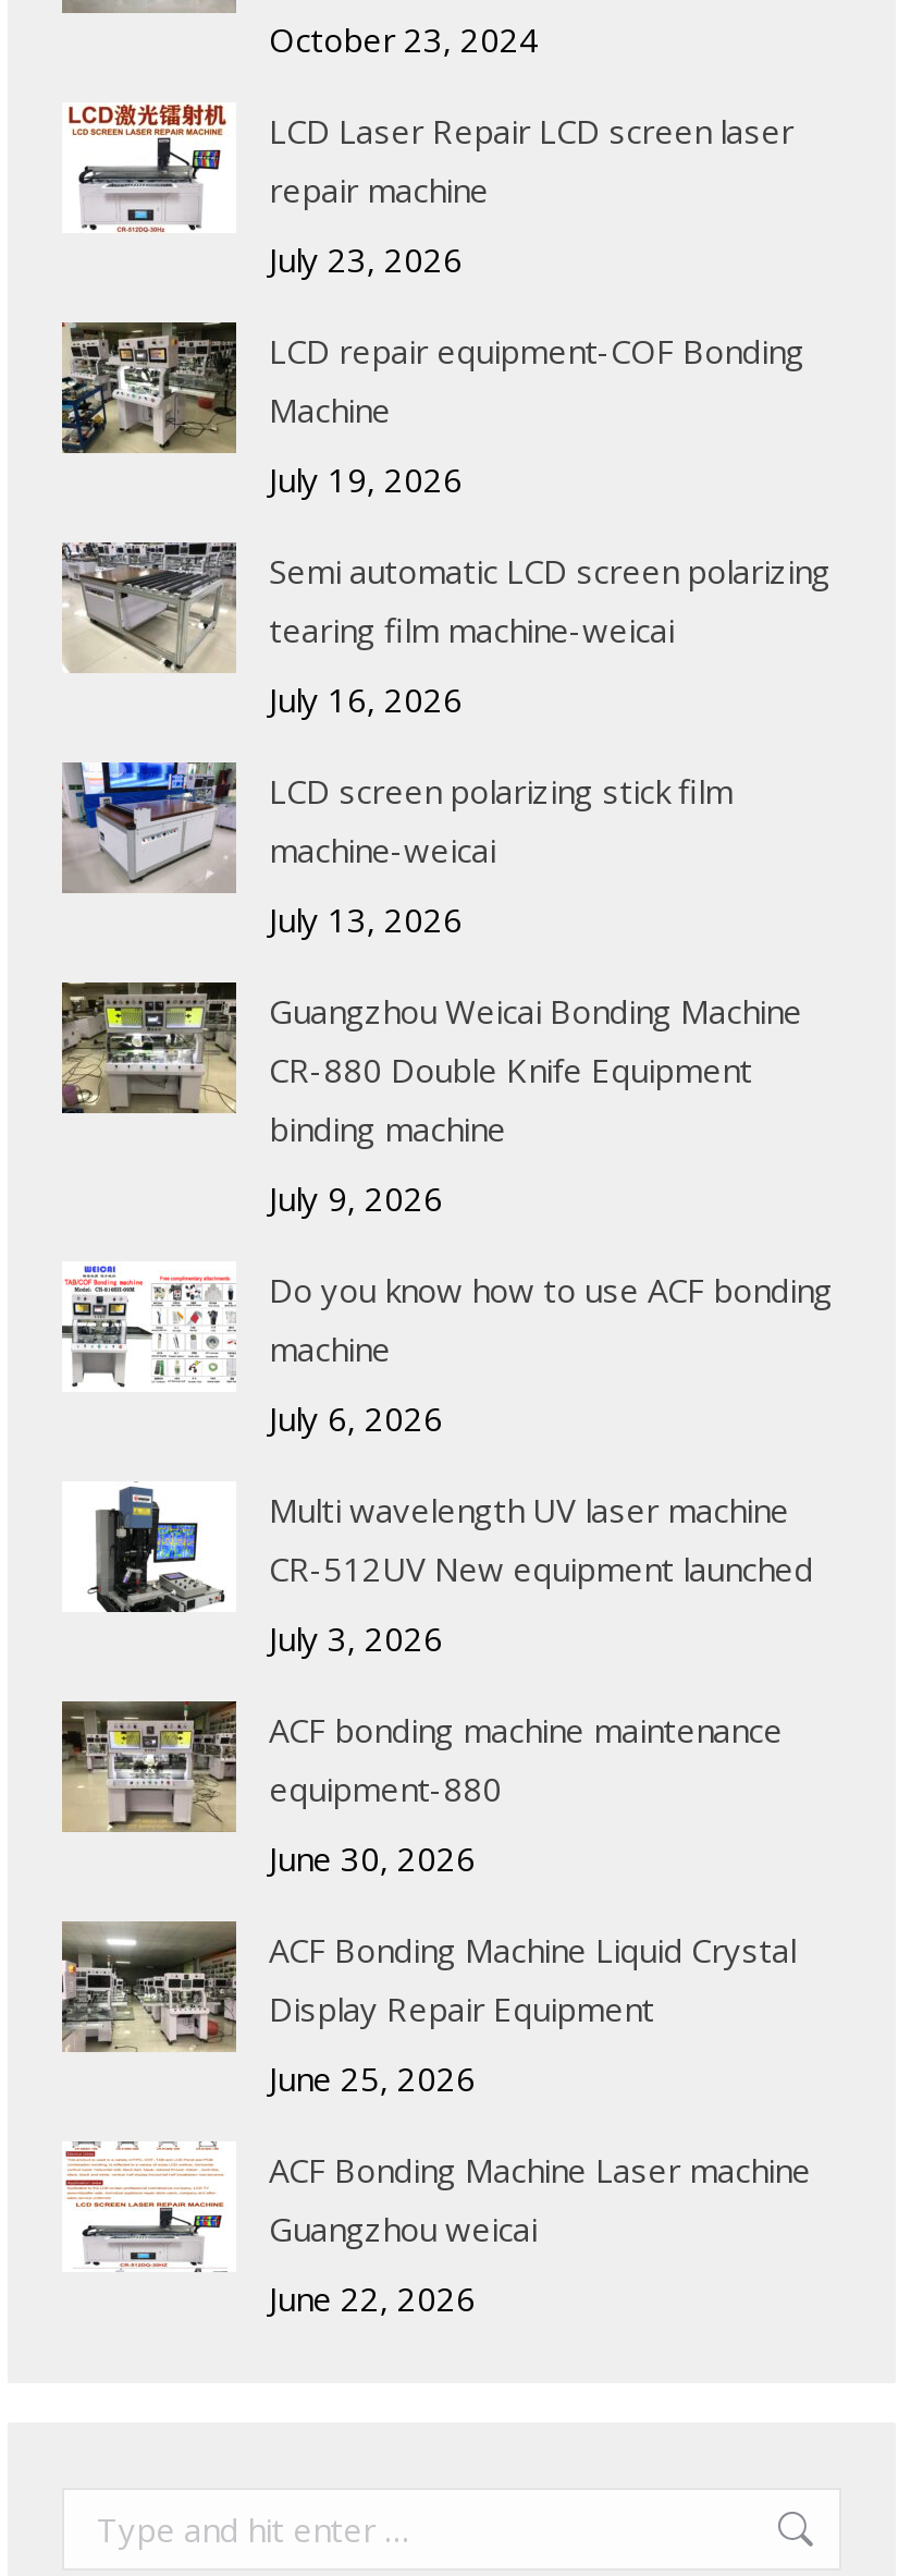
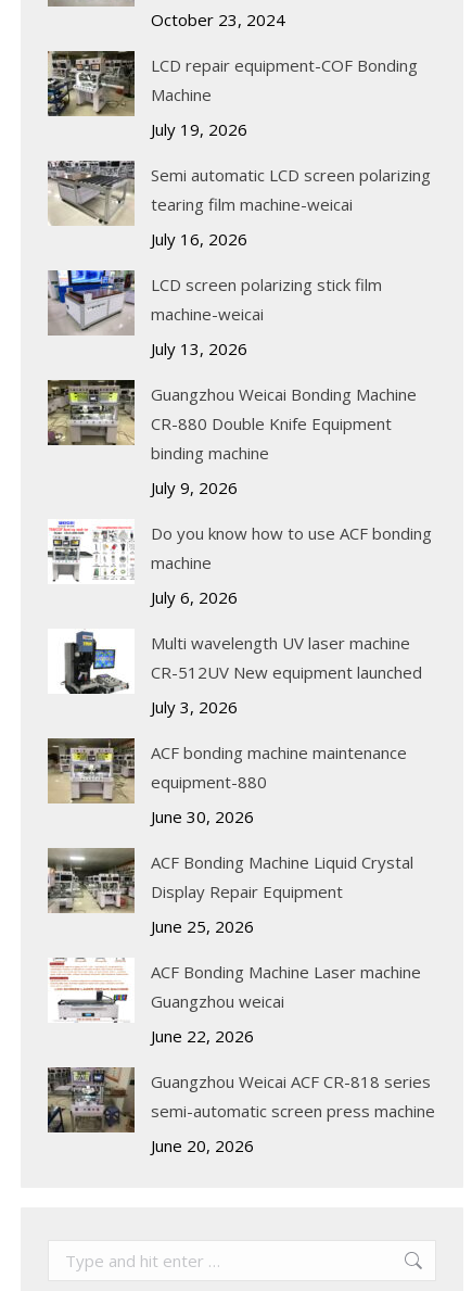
[62,102,793,281] [image] | LCD Laser Repair LCD screen laser | repair machine | July 23, 2026 -> none
moved [58,320,833,2320] -> [46,50,432,1047]: [image] | LCD repair equipment-COF Bonding | Machine | ... | Guangzhou weicai | June 22, 2026
none -> [47,1066,435,1157] [image] | Guangzhou Weicai ACF CR-818 series | semi-automatic screen press machine | June 20, 2026

